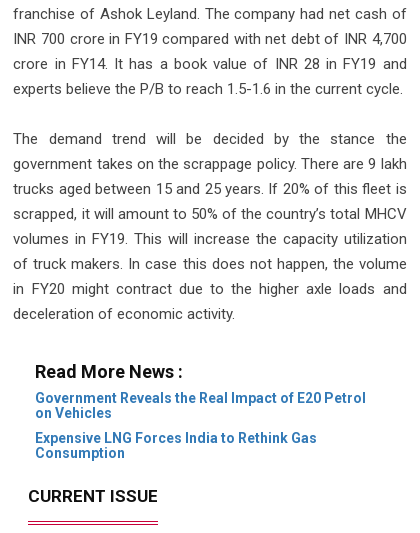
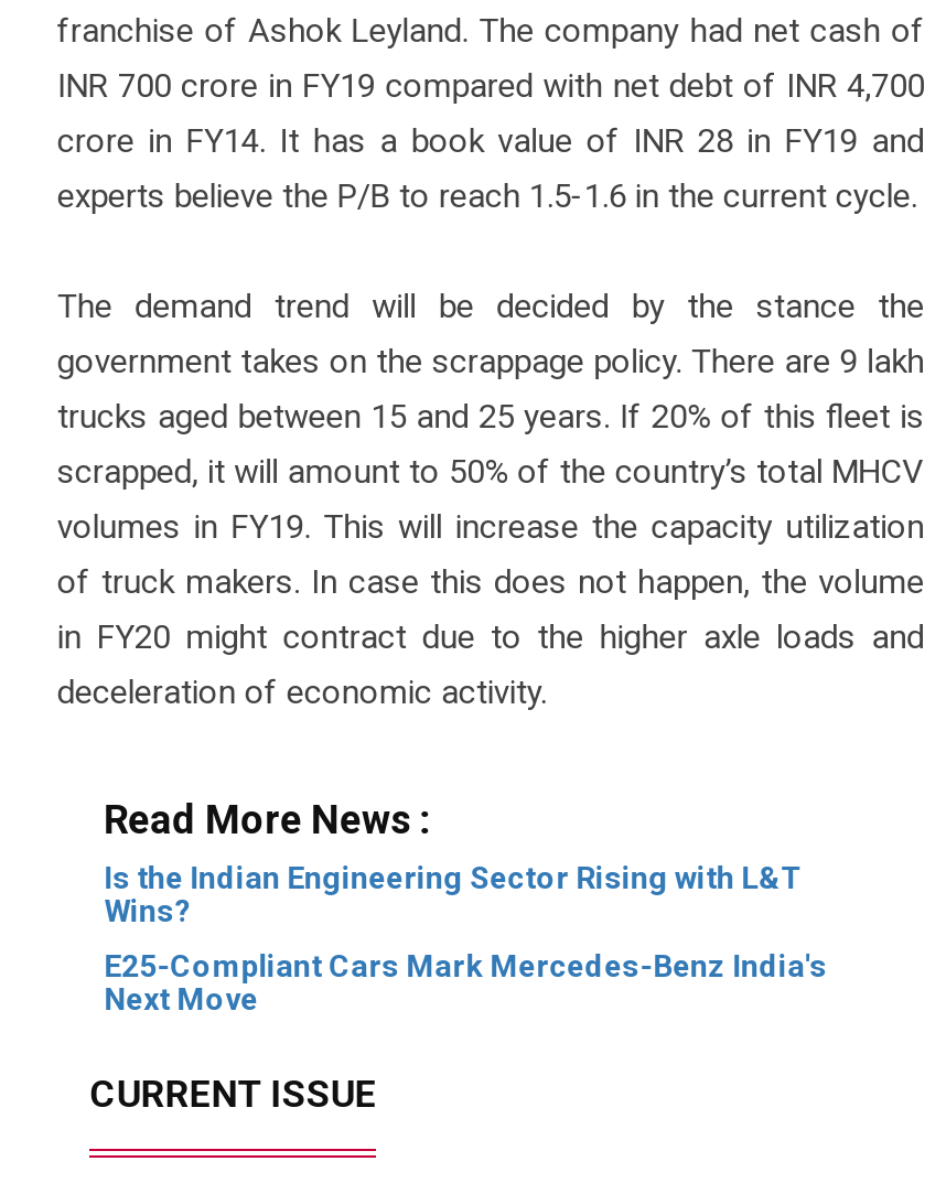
[35,390,366,421] Government Reveals the Real Impact of E20 Petrol | on Vehicles -> [104,859,803,927] Is the Indian Engineering Sector Rising with L&T | Wins?
[35,430,317,461] Expensive LNG Forces India to Rethink Gas | Consumption -> [104,947,827,1016] E25-Compliant Cars Mark Mercedes-Benz India's | Next Move

